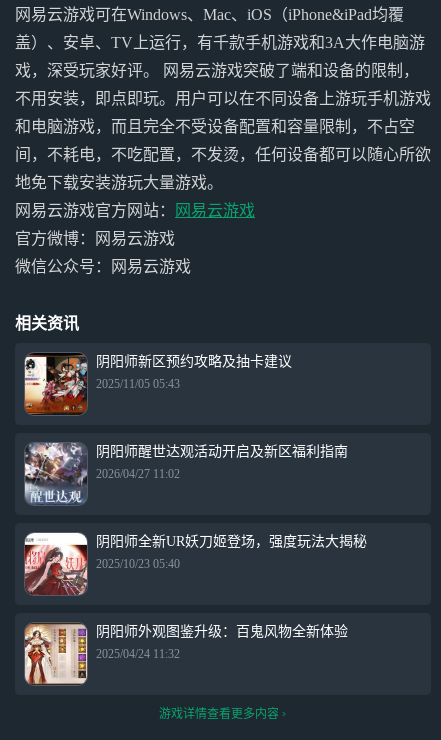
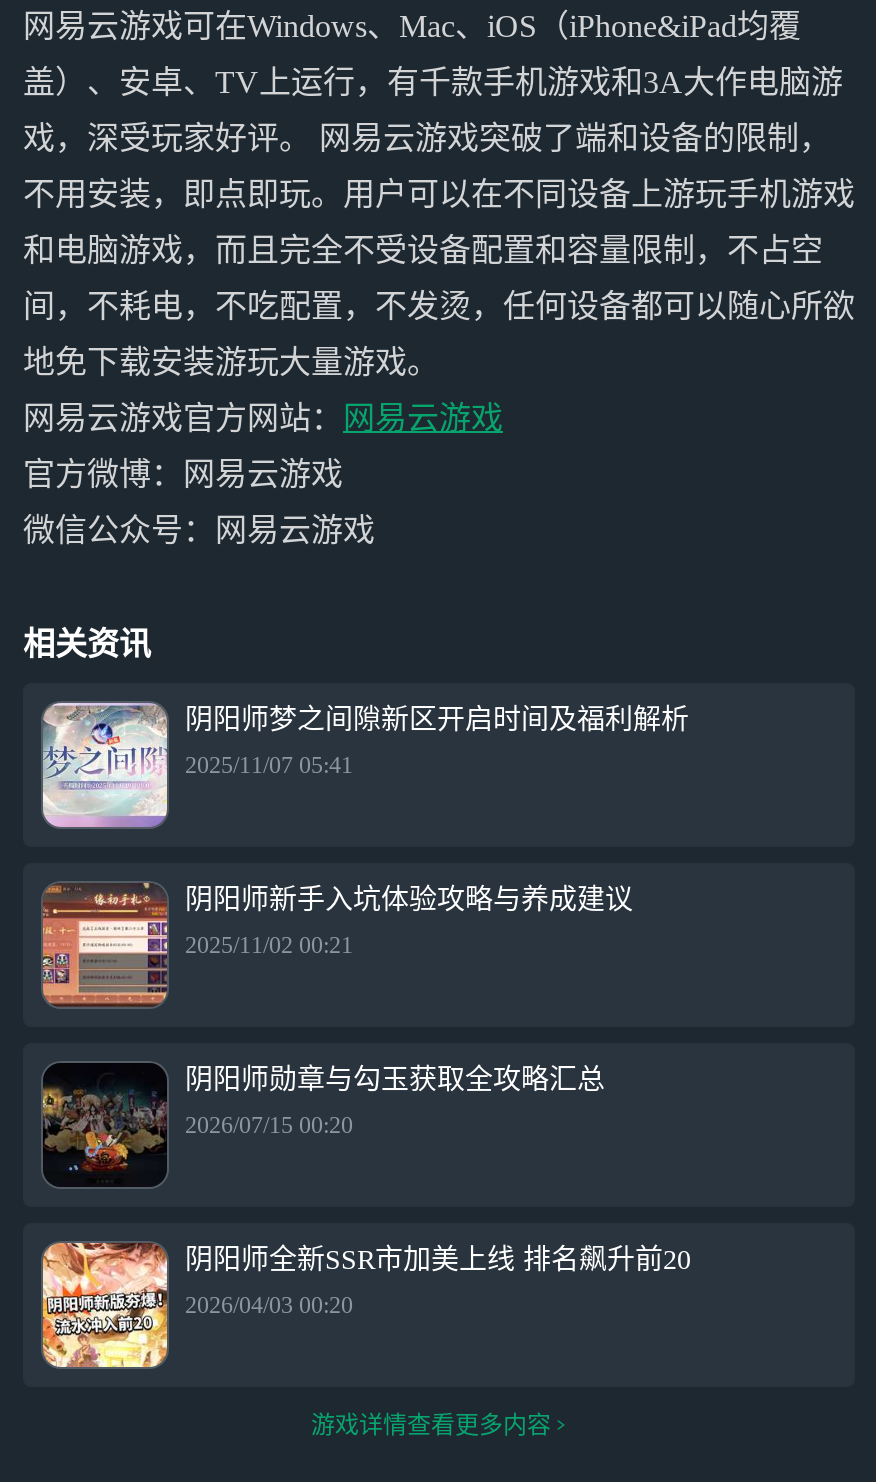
[24,353,292,415] [image] | 阴阳师新区预约攻略及抽卡建议 -> [41,701,689,829] [image] | 阴阳师梦之间隙新区开启时间及福利解析
[96,377,180,391] 2025/11/05 05:43 -> [185,751,353,779] 2025/11/07 05:41
[24,442,348,505] [image] | 阴阳师醒世达观活动开启及新区福利指南 -> [41,883,633,1007] [image] | 阴阳师新手入坑体验攻略与养成建议
[96,467,180,481] 2026/04/27 11:02 -> [185,931,353,959] 2025/11/02 00:21
[24,532,367,596] [image] | 阴阳师全新UR妖刀姬登场，强度玩法大揭秘 -> [41,1063,605,1187] [image] | 阴阳师勋章与勾玉获取全攻略汇总
[96,557,180,571] 2025/10/23 05:40 -> [185,1111,353,1139] 2026/07/15 00:20
[24,623,348,685] [image] | 阴阳师外观图鉴升级：百鬼风物全新体验 -> [41,1241,691,1369] [image] | 阴阳师全新SSR市加美上线 排名飙升前20
[96,647,180,661] 2025/04/24 11:32 -> [185,1291,353,1319] 2026/04/03 00:20

